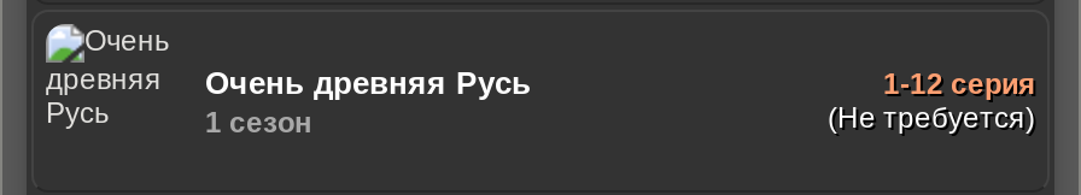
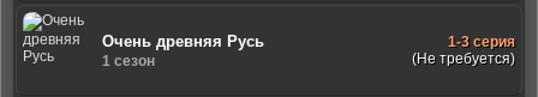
[883,68,1035,101] 1-12 серия -> [448,34,515,50] 1-3 серия

